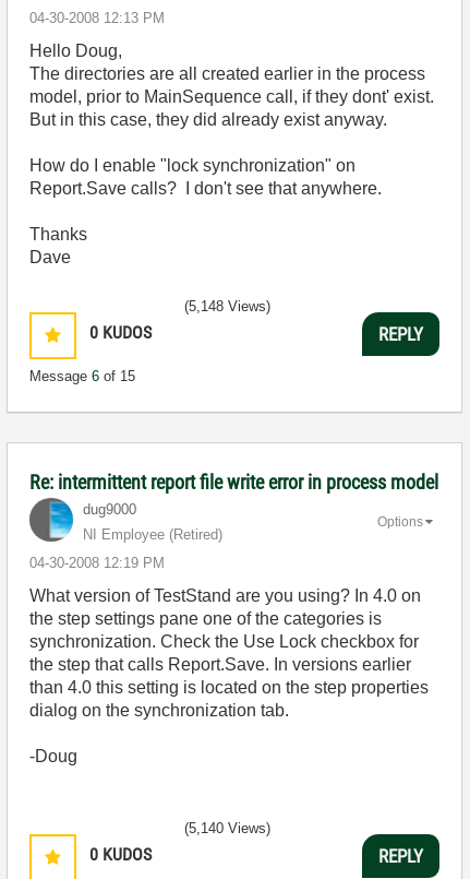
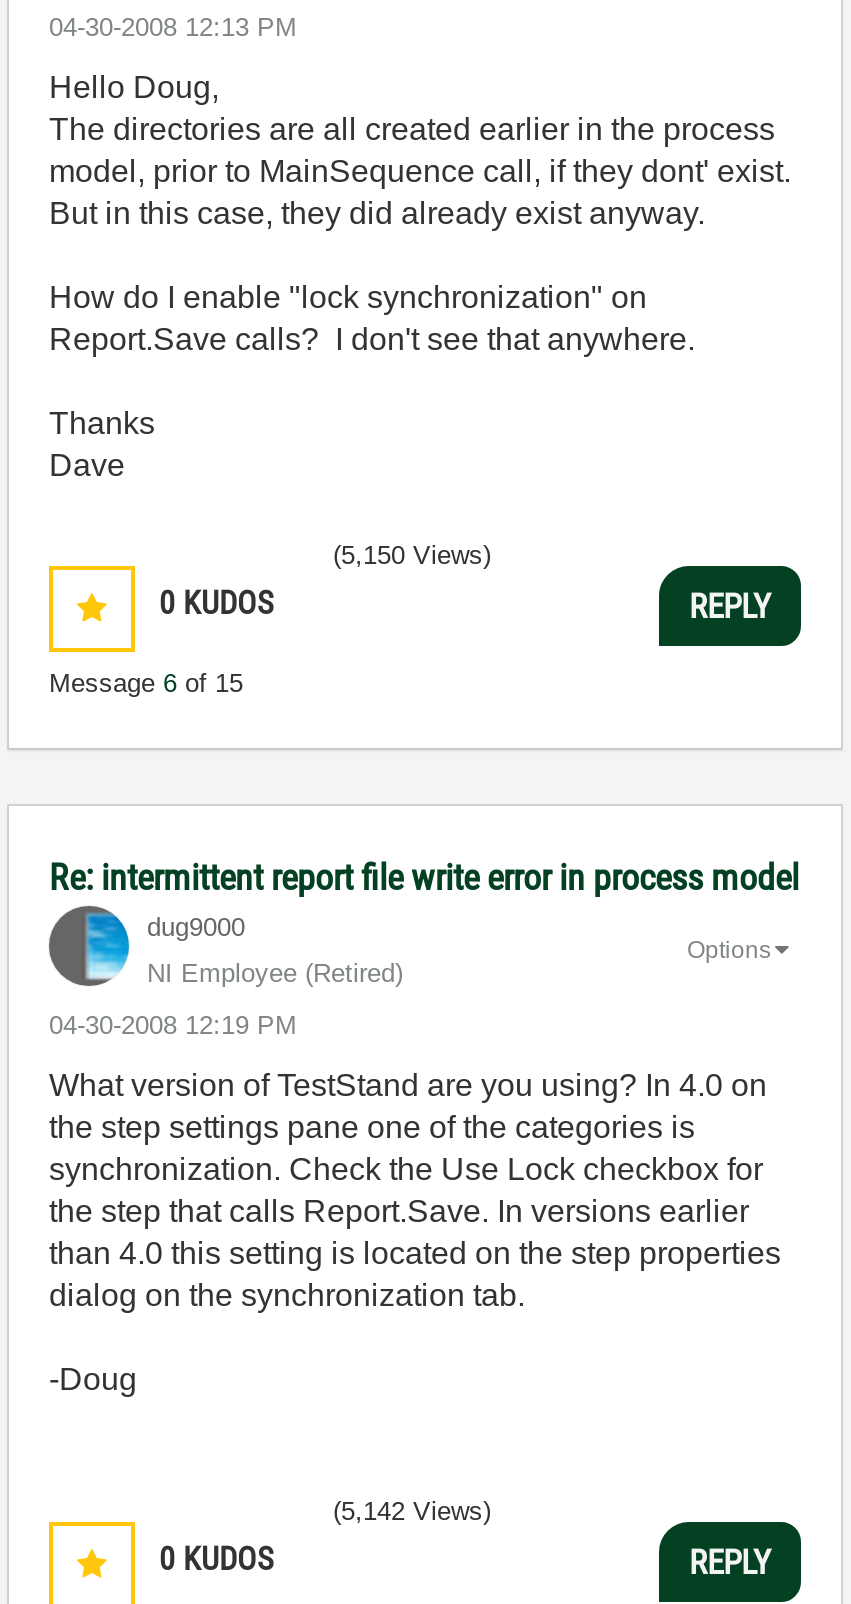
[184,298,270,314] (5,148 Views) -> [333,540,491,570] (5,150 Views)
[184,820,270,836] (5,140 Views) -> [333,1496,491,1526] (5,142 Views)

